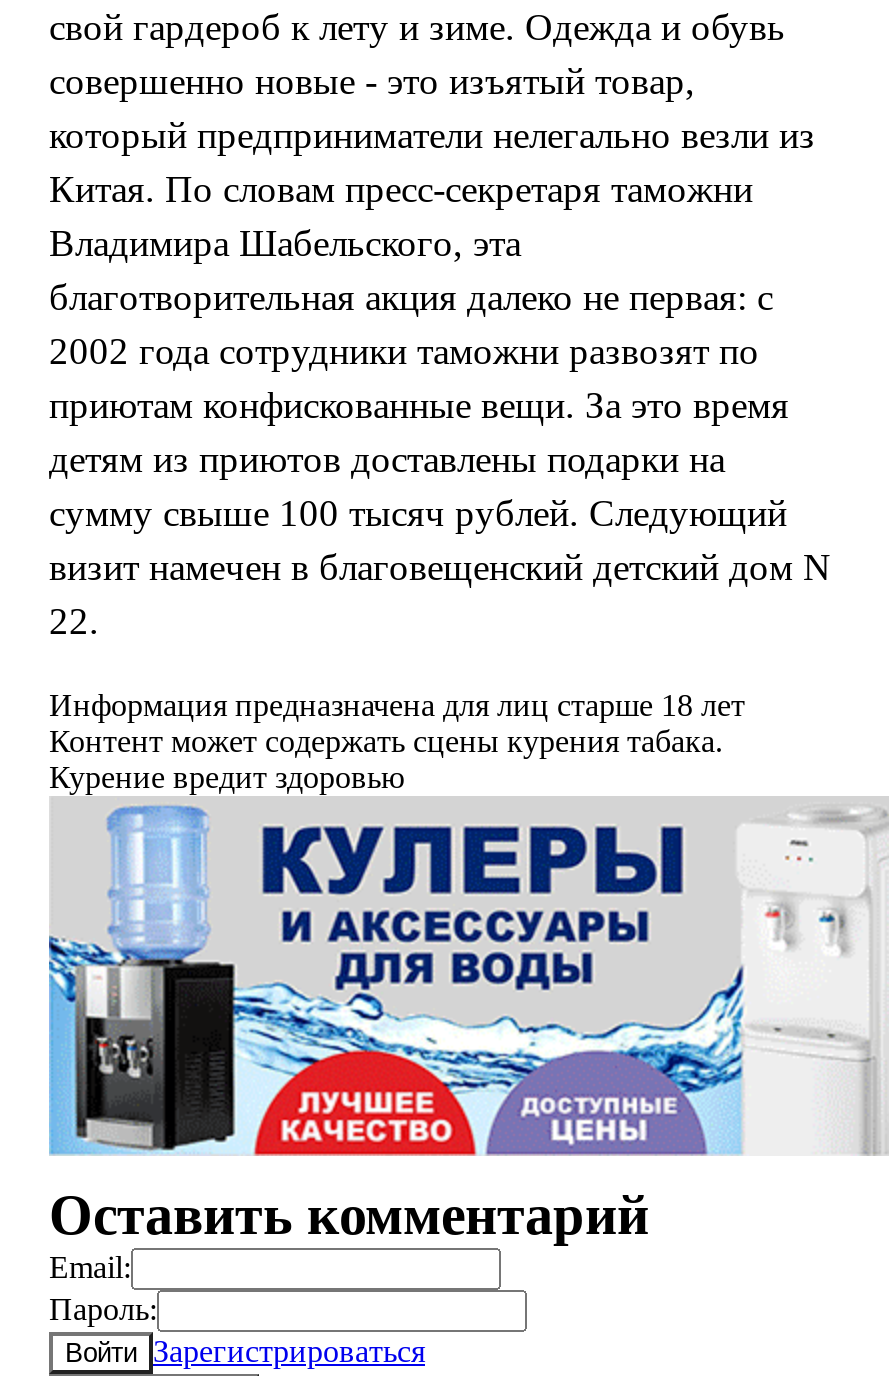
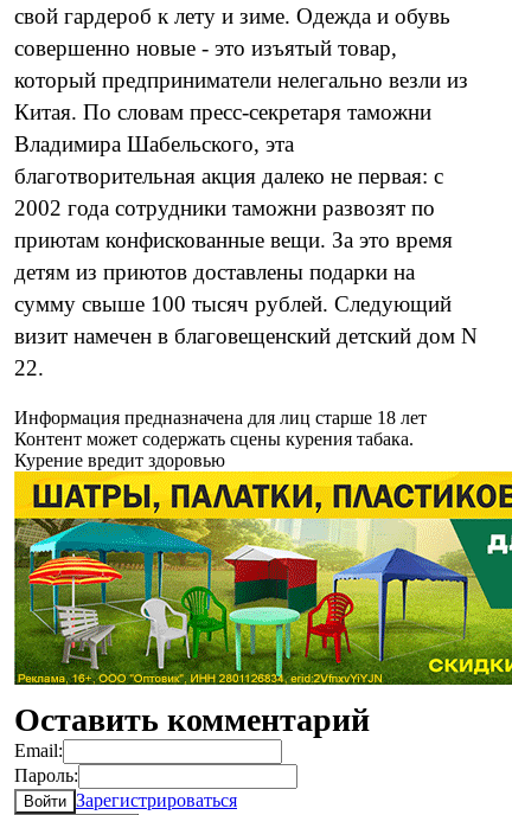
[47,796,883,1158] [image] -> [13,470,508,686] [image]

